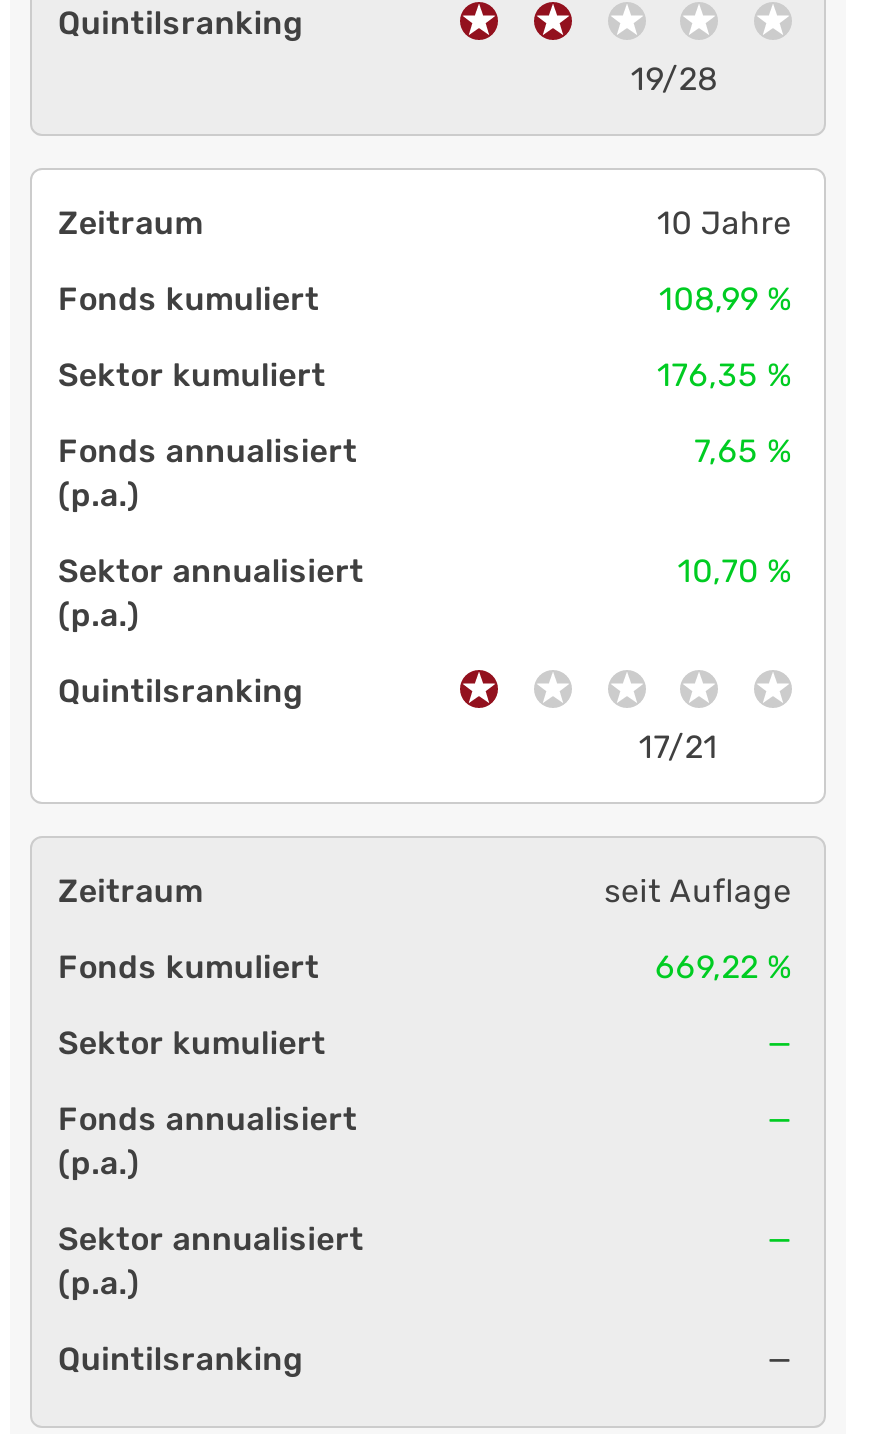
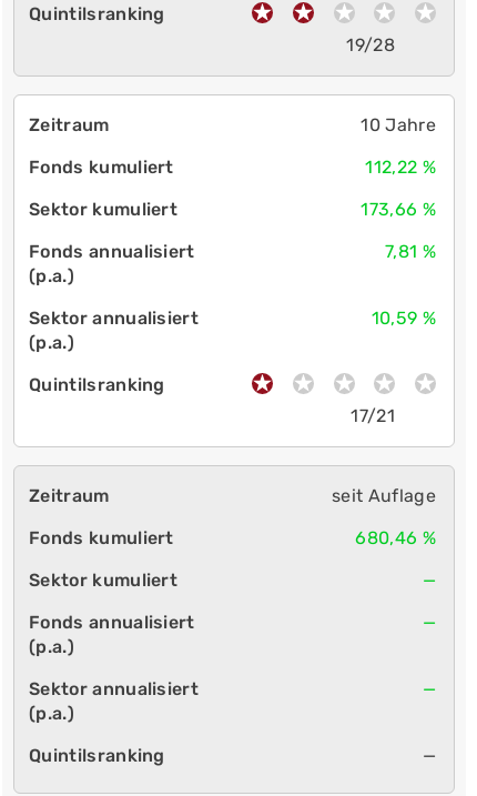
[659,279,792,317] 108,99 % -> [365,156,436,177] 112,22 %
[657,355,792,393] 176,35 % -> [361,198,436,219] 173,66 %
[694,431,792,469] 7,65 % -> [385,241,436,262] 7,81 %
[678,551,792,589] 10,70 % -> [371,307,436,328] 10,59 %
[655,947,792,985] 669,22 % -> [355,527,436,548] 680,46 %

